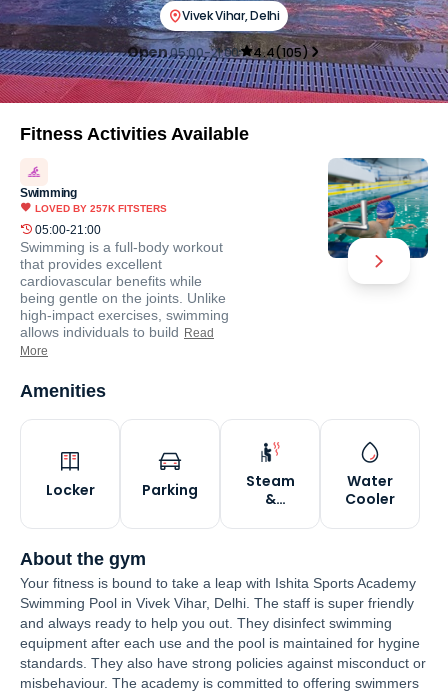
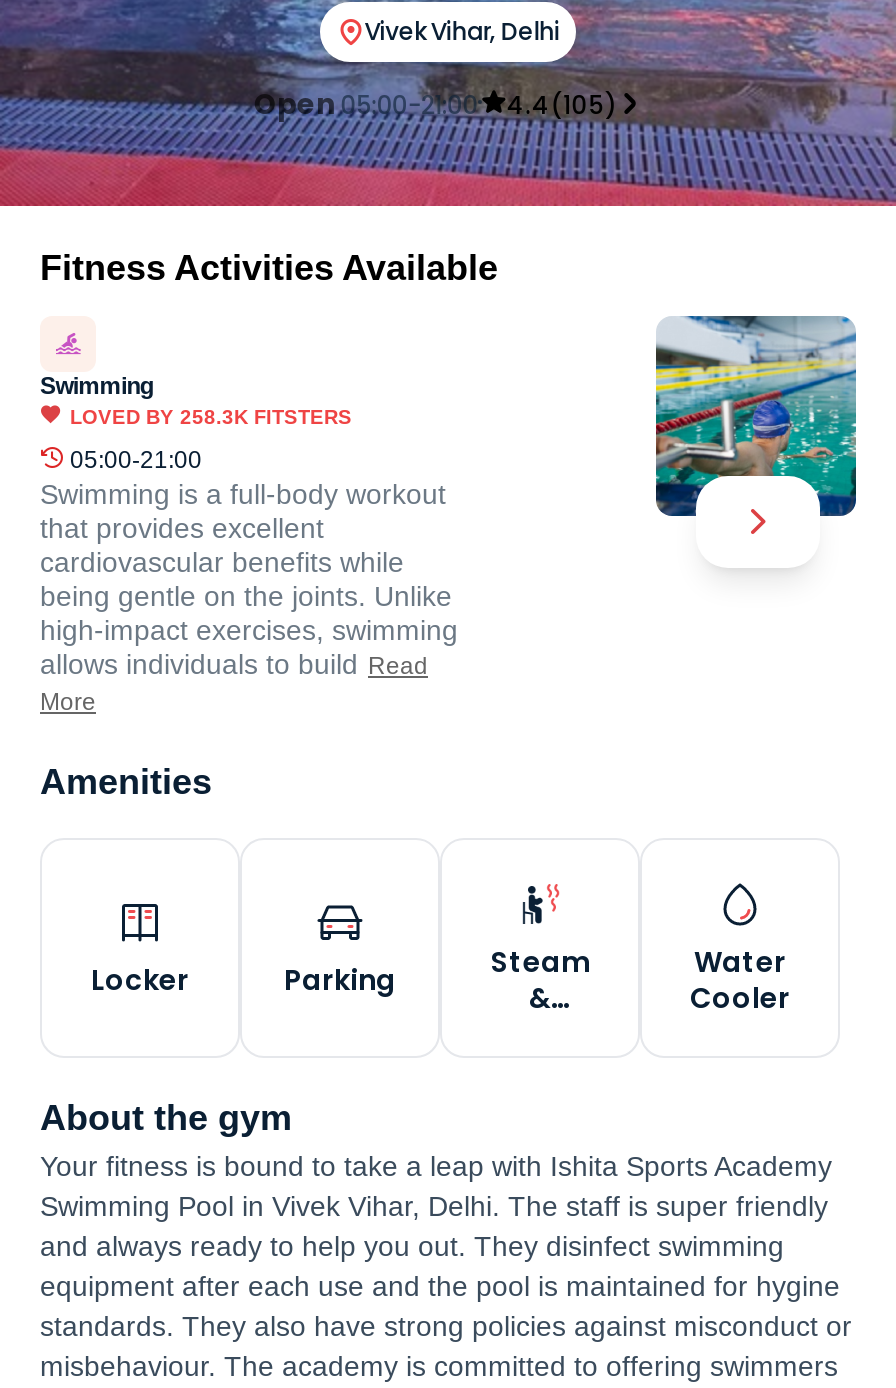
[35,203,167,214] LOVED BY 257K FITSTERS -> [70,406,352,428] LOVED BY 258.3K FITSTERS

